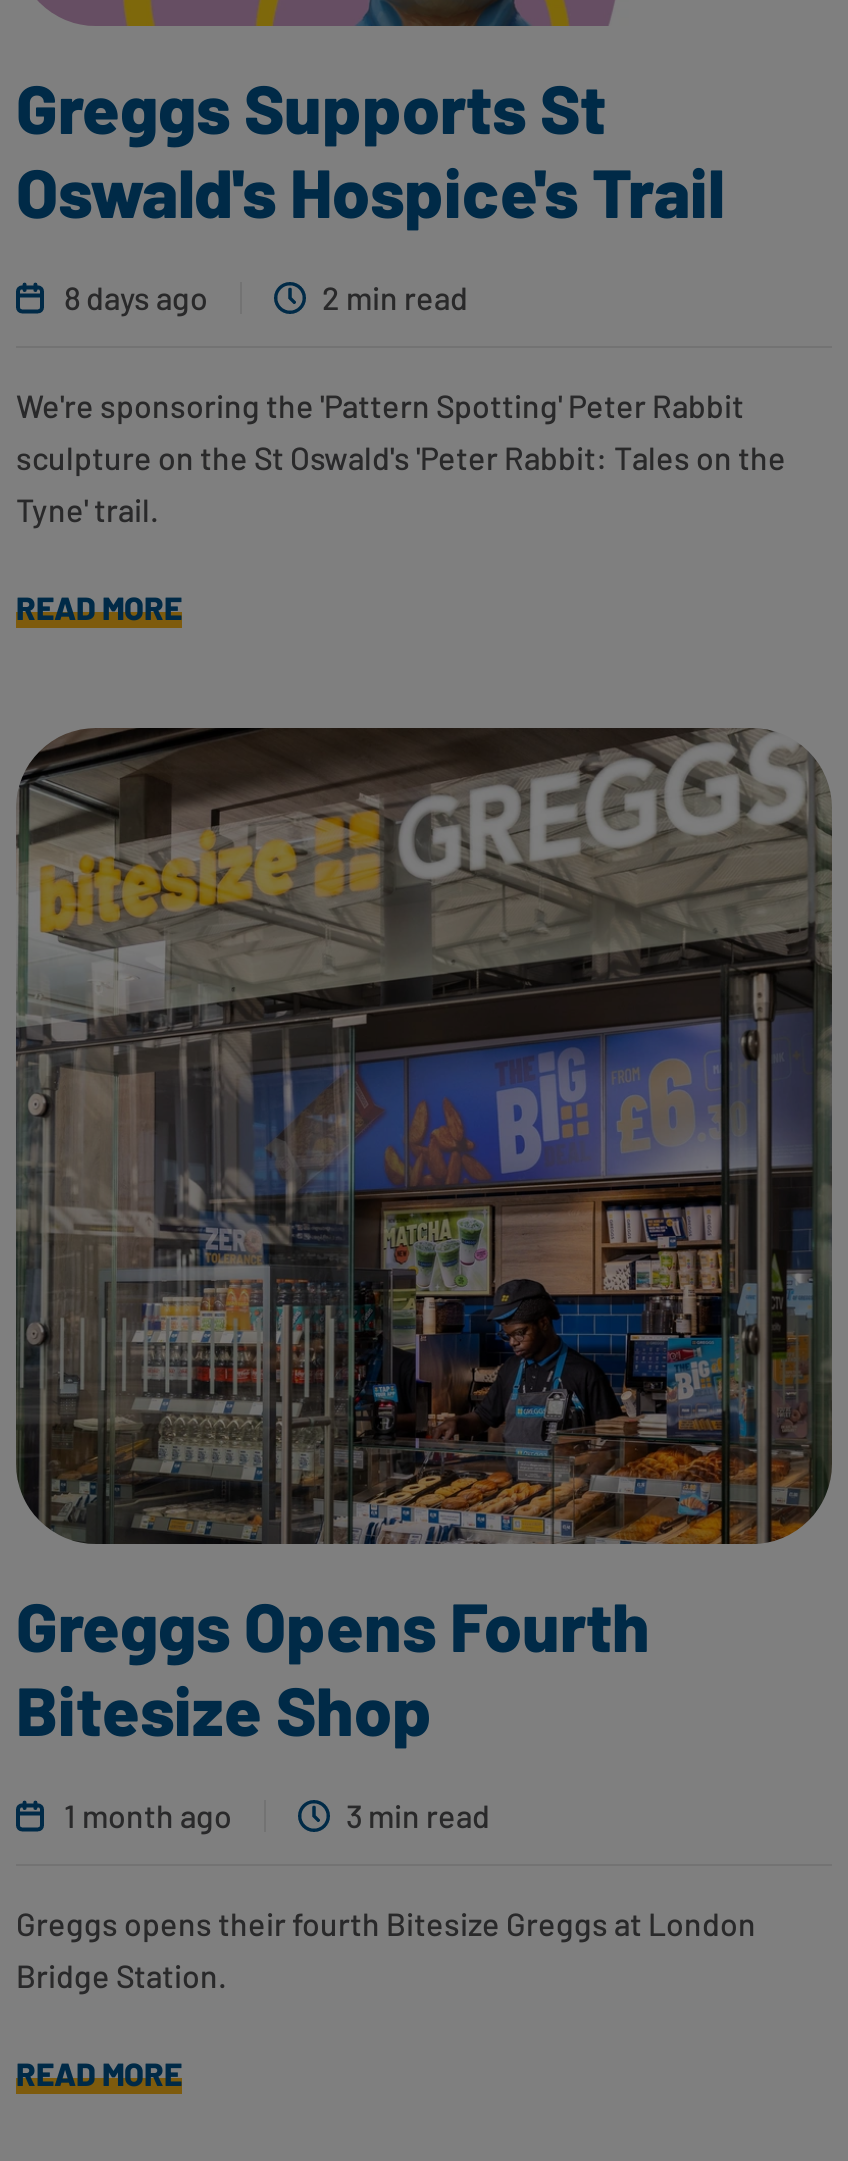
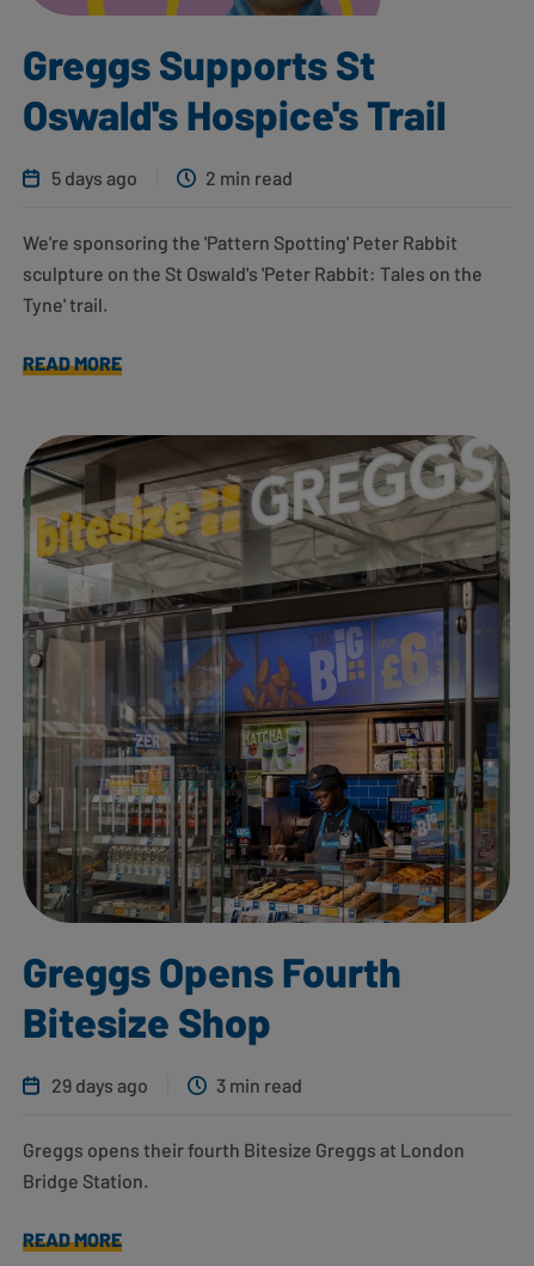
[64,278,208,316] 8 days ago -> [51,166,137,189] 5 days ago
[64,1796,232,1834] 1 month ago -> [51,1074,148,1096] 29 days ago

